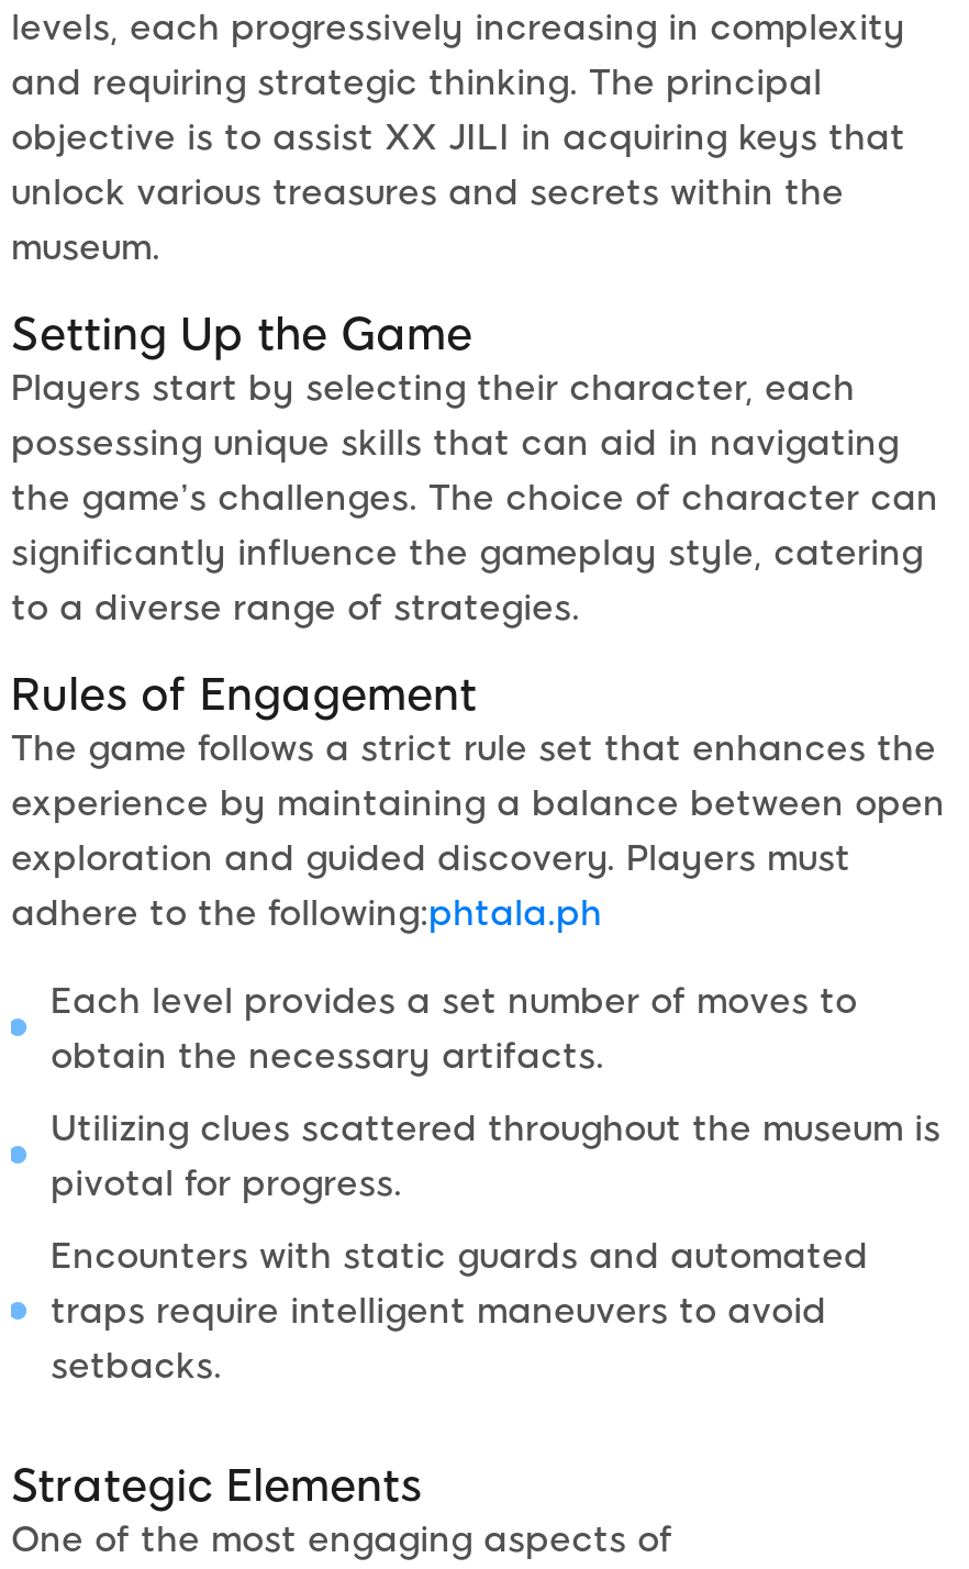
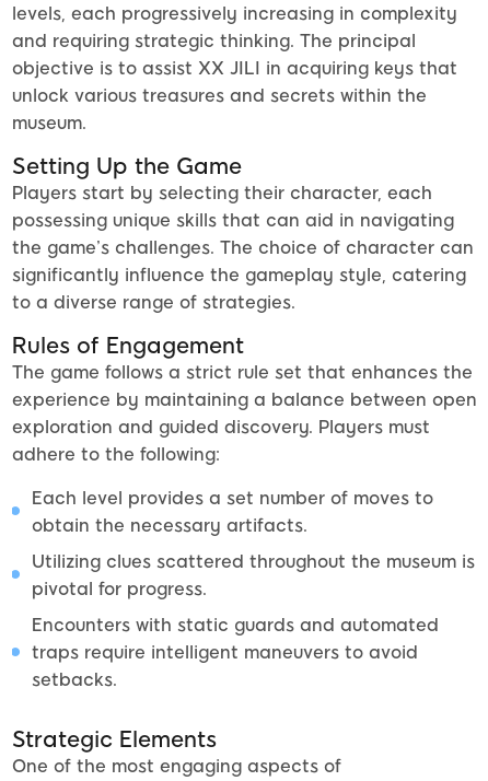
[11,893,602,934] adhere to the following:phtala.ph -> [12,444,220,465] adhere to the following:

